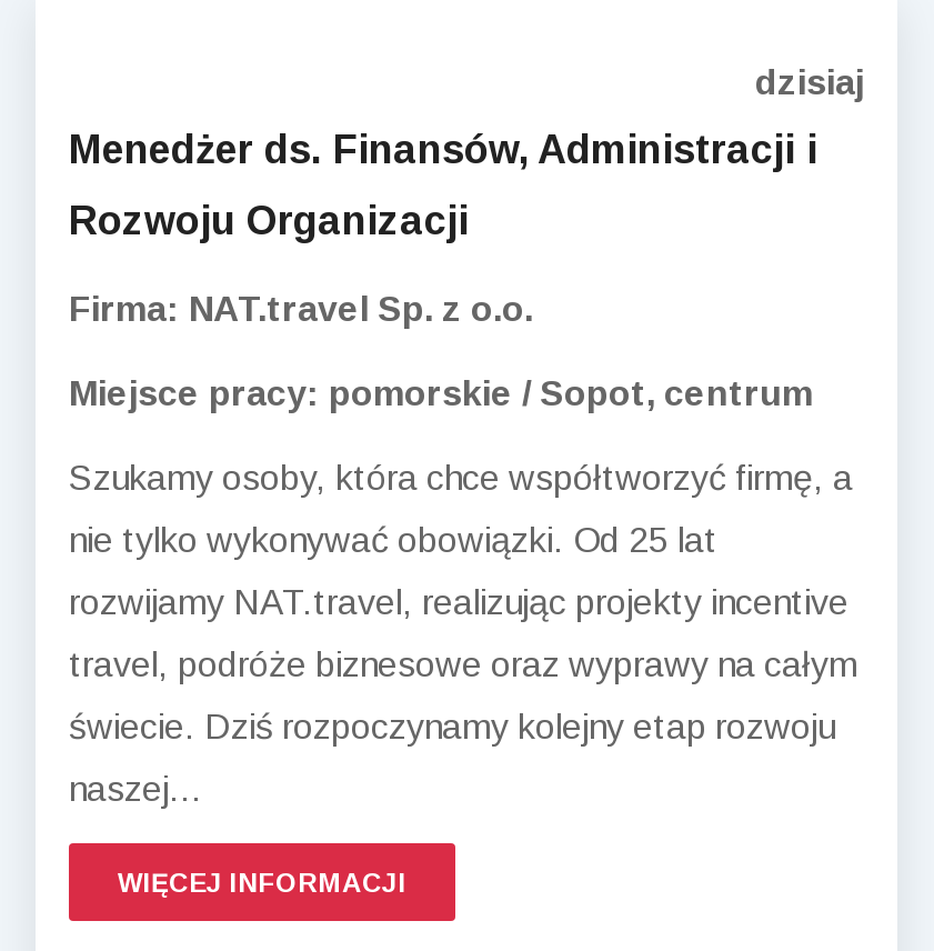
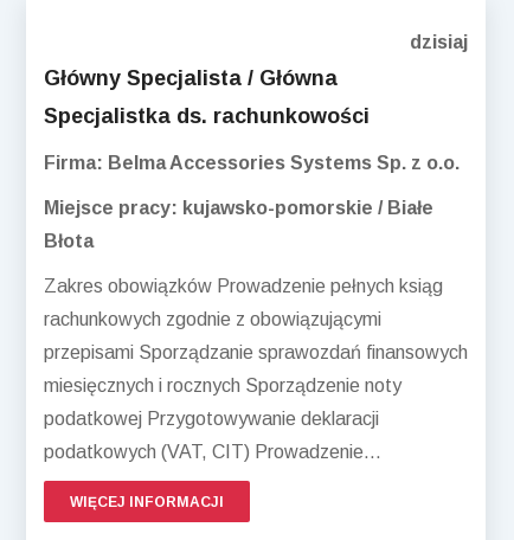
[69,128,857,808] Menedżer ds. Finansów, Administracji i | Rozwoju Organizacji | Firma: NAT.travel Sp. z o.o. | Miejsce pracy: pomorskie / Sopot, centrum | Szukamy osoby, która chce współtworzyć firmę, a | nie tylko wykonywać obowiązki. Od 25 lat | rozwijamy NAT.travel, realizując projekty incentive | travel, podróże biznesowe oraz wyprawy na całym | świecie. Dziś rozpoczynamy kolejny etap rozwoju | naszej... -> [44,66,468,462] Główny Specjalista / Główna | Specjalistka ds. rachunkowości | Firma: Belma Accessories Systems Sp. z o.o. | Miejsce pracy: kujawsko-pomorskie / Białe | Błota | Zakres obowiązków Prowadzenie pełnych ksiąg | rachunkowych zgodnie z obowiązującymi | przepisami Sporządzanie sprawozdań finansowych | miesięcznych i rocznych Sporządzenie noty | podatkowej Przygotowywanie deklaracji | podatkowych (VAT, CIT) Prowadzenie...

